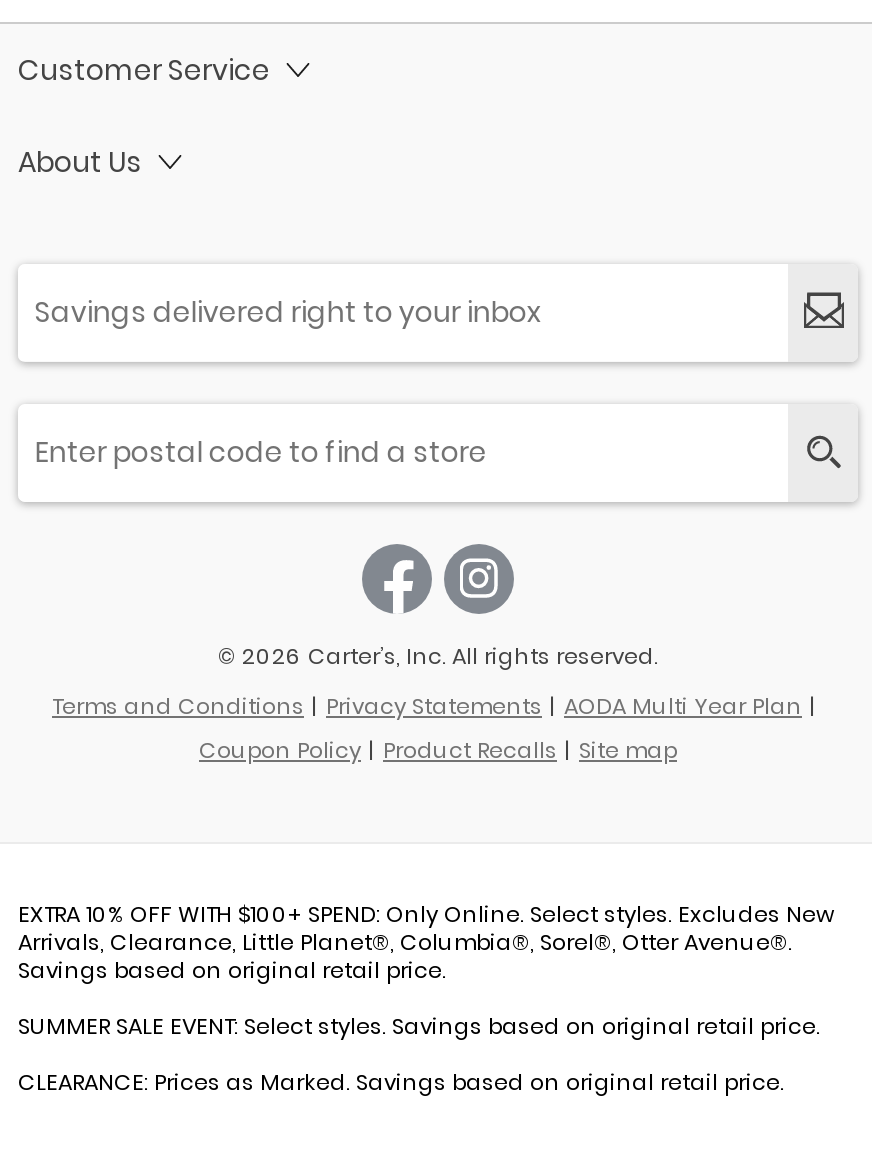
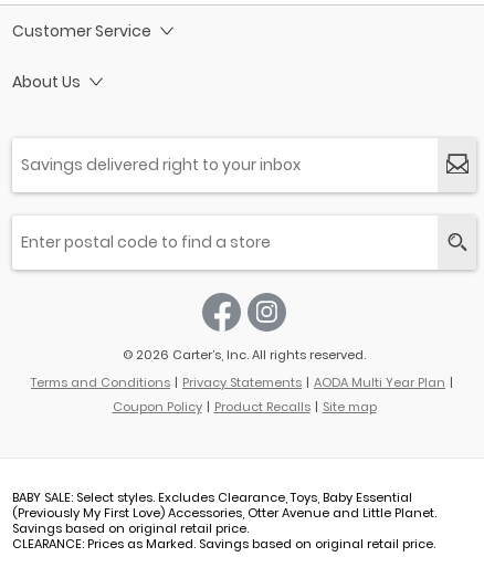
[18,898,834,958] EXTRA 10% OFF WITH $100+ SPEND: Only Online. Select styles. Excludes New | Arrivals, Clearance, Little Planet®, Columbia®, Sorel®, Otter Avenue®. -> [12,488,436,522] BABY SALE: Select styles. Excludes Clearance, Toys, Baby Essential | (Previously My First Love) Accessories, Otter Avenue and Little Planet.
[18,1010,820,1042] SUMMER SALE EVENT: Select styles. Savings based on original retail price. -> none

